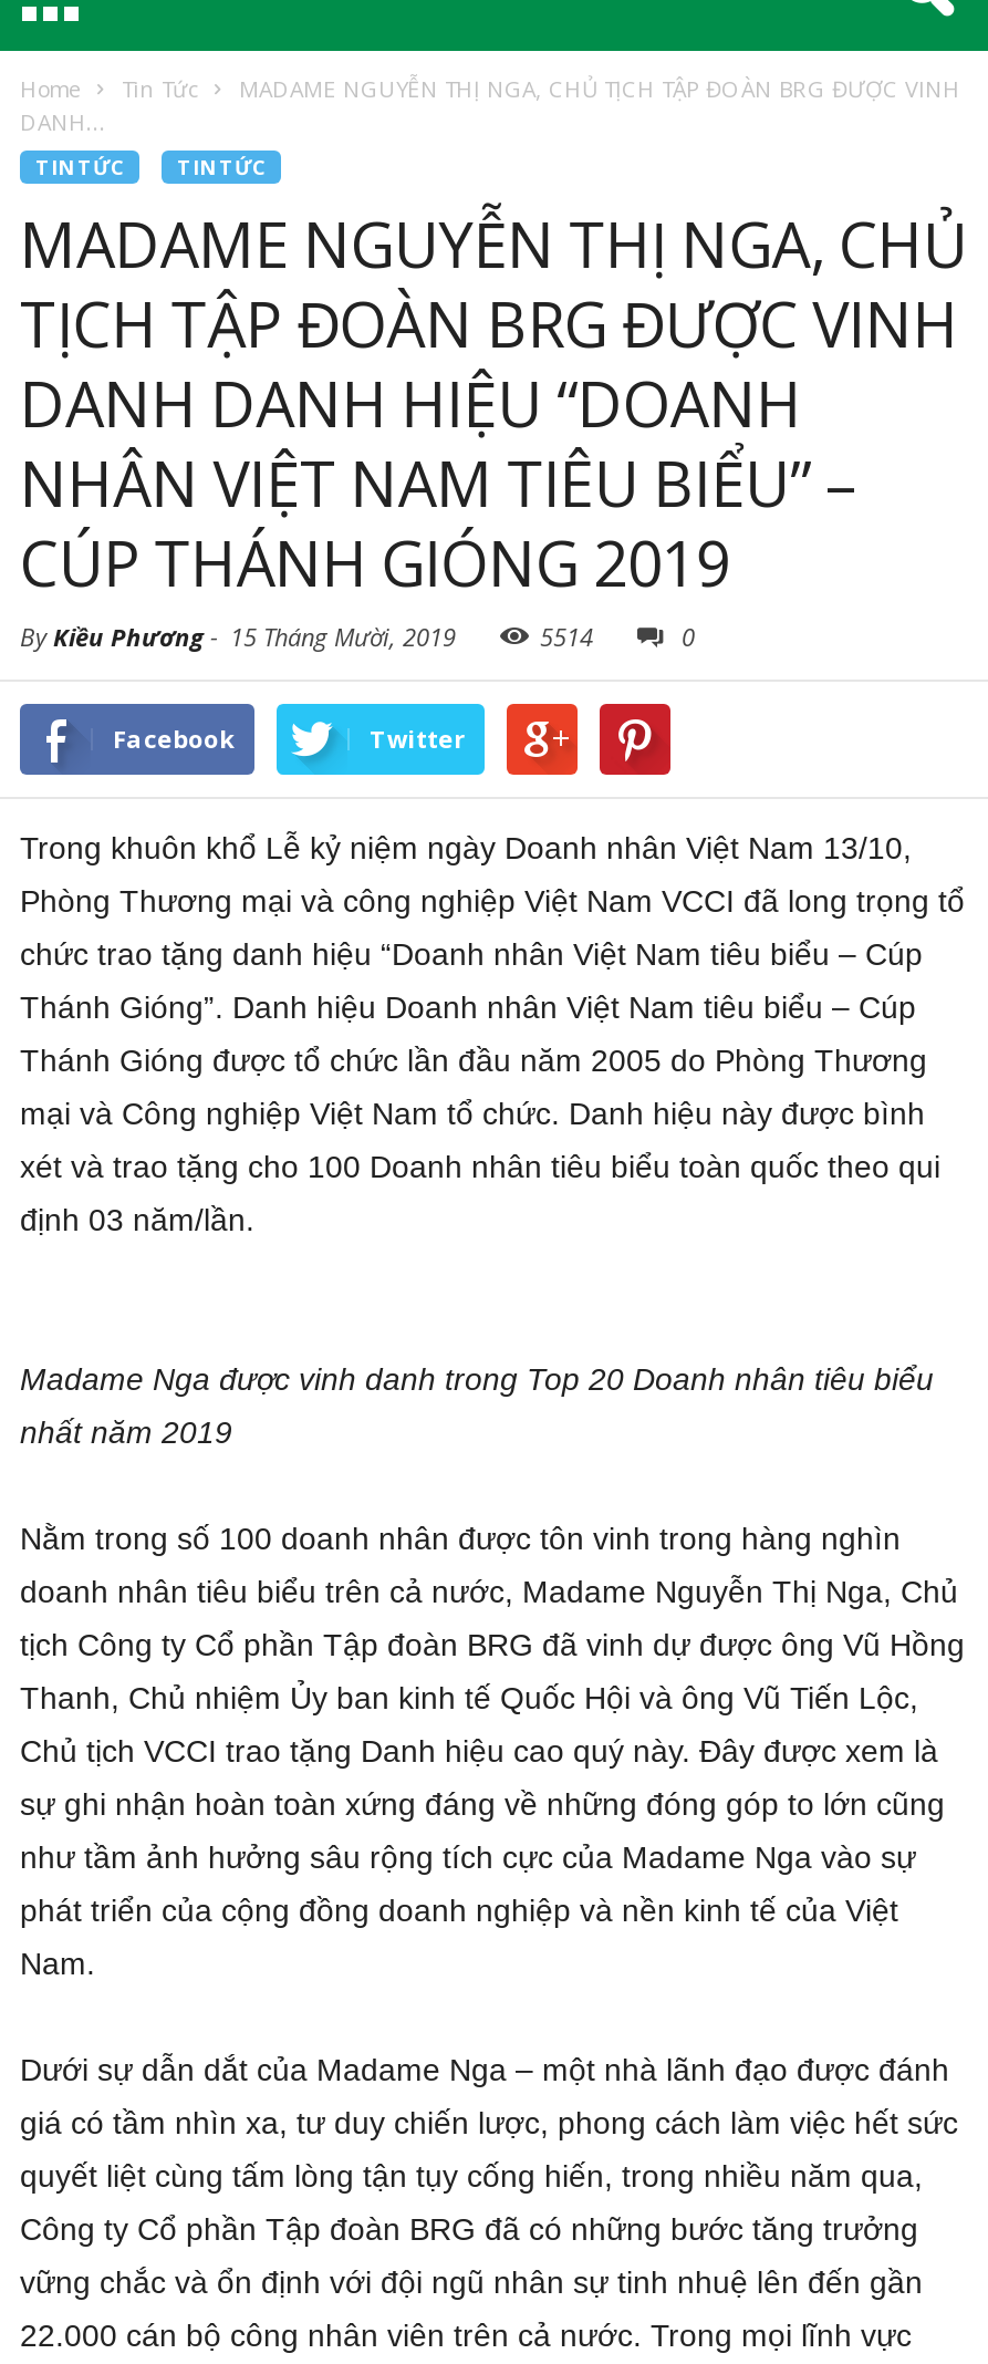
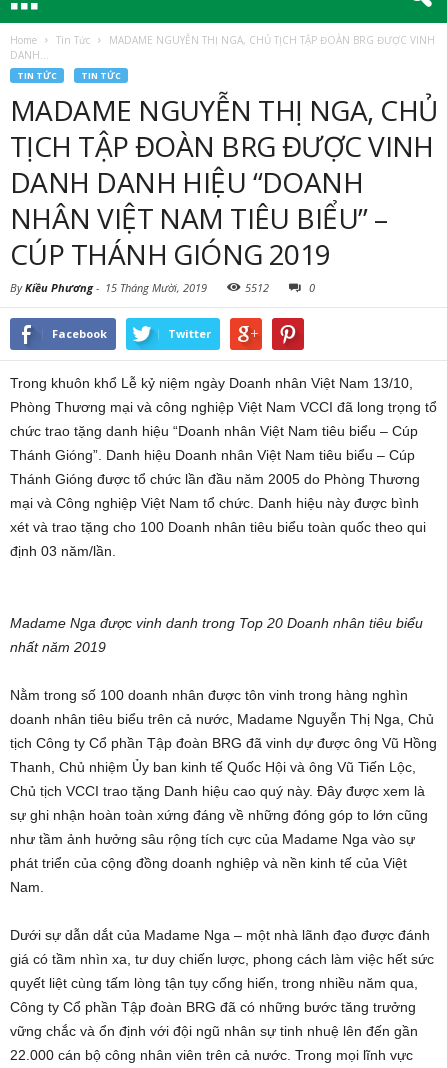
[540,620,593,653] 5514 -> [245,280,269,295] 5512

